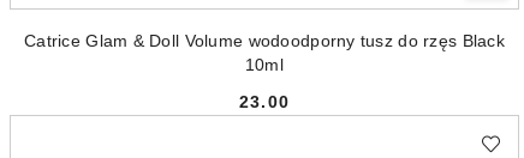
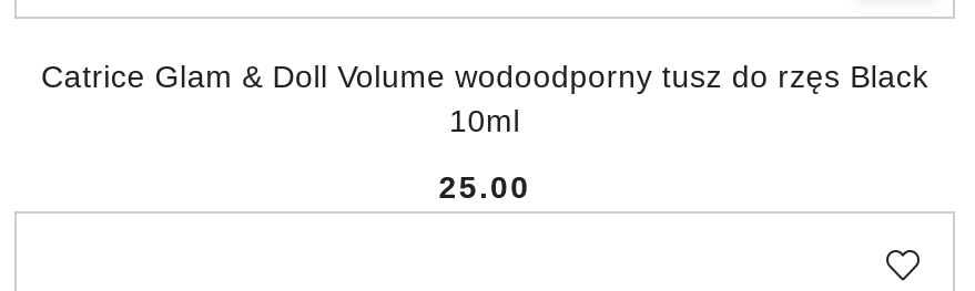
[239,92,289,111] 23.00 -> [439,170,531,205] 25.00

